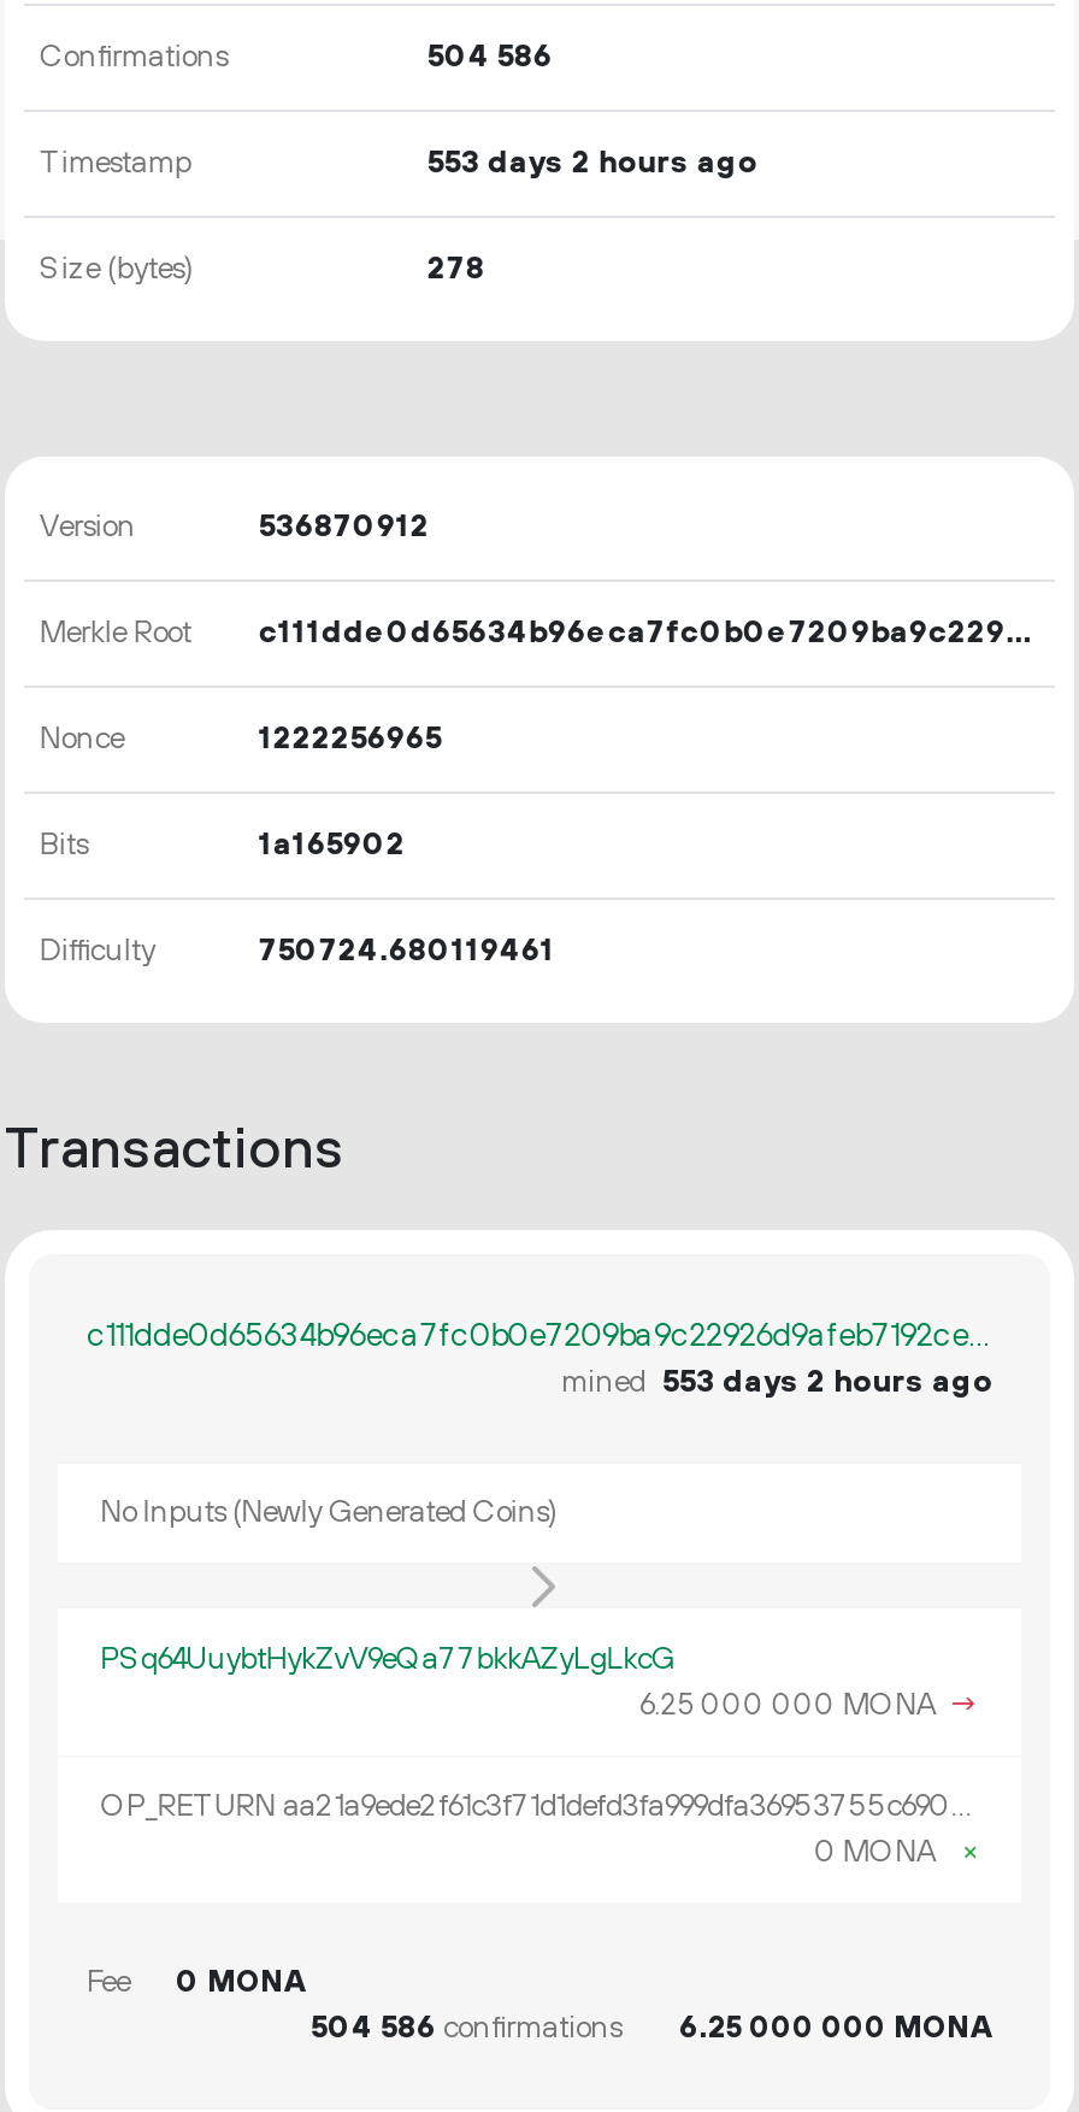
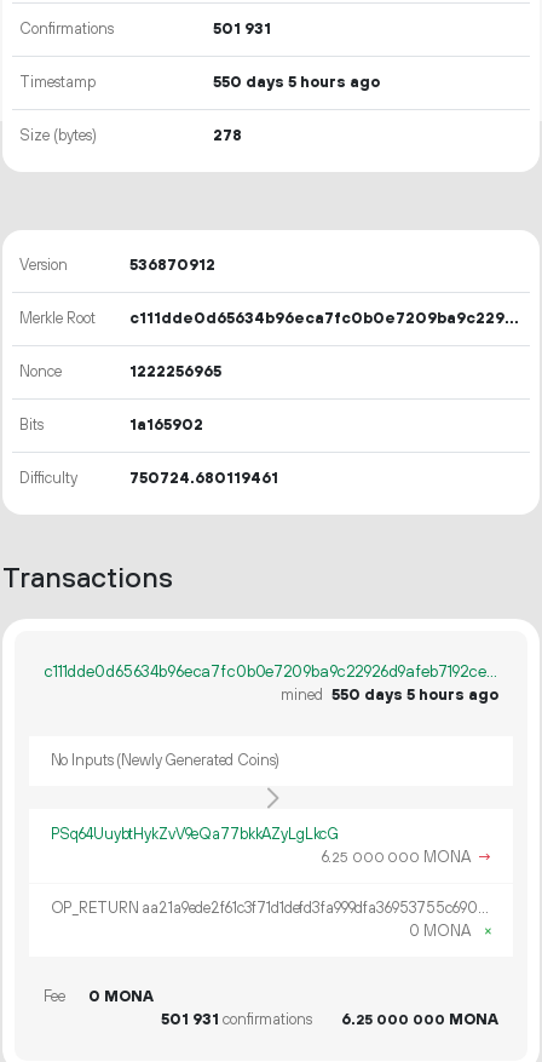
[427,37,553,76] 504 586 -> [213,19,271,39] 501 931
[427,143,757,182] 553 days 2 hours ago -> [213,73,380,92] 550 days 5 hours ago
[561,1363,992,1401] mined 553 days 2 hours ago -> [281,685,498,705] mined 550 days 5 hours ago
[311,2009,621,2047] 504 586 confirmations -> [161,1010,312,1029] 501 931 confirmations

